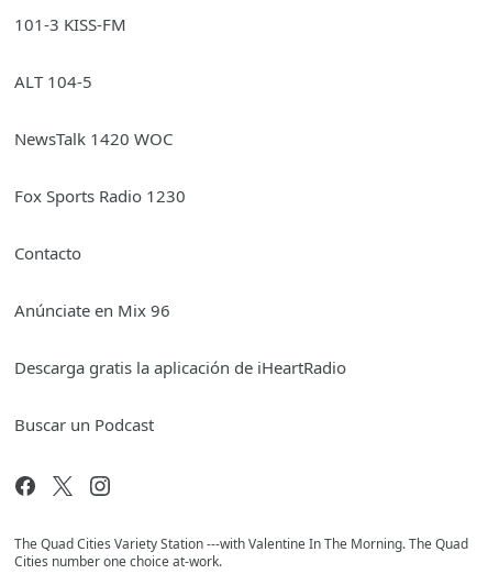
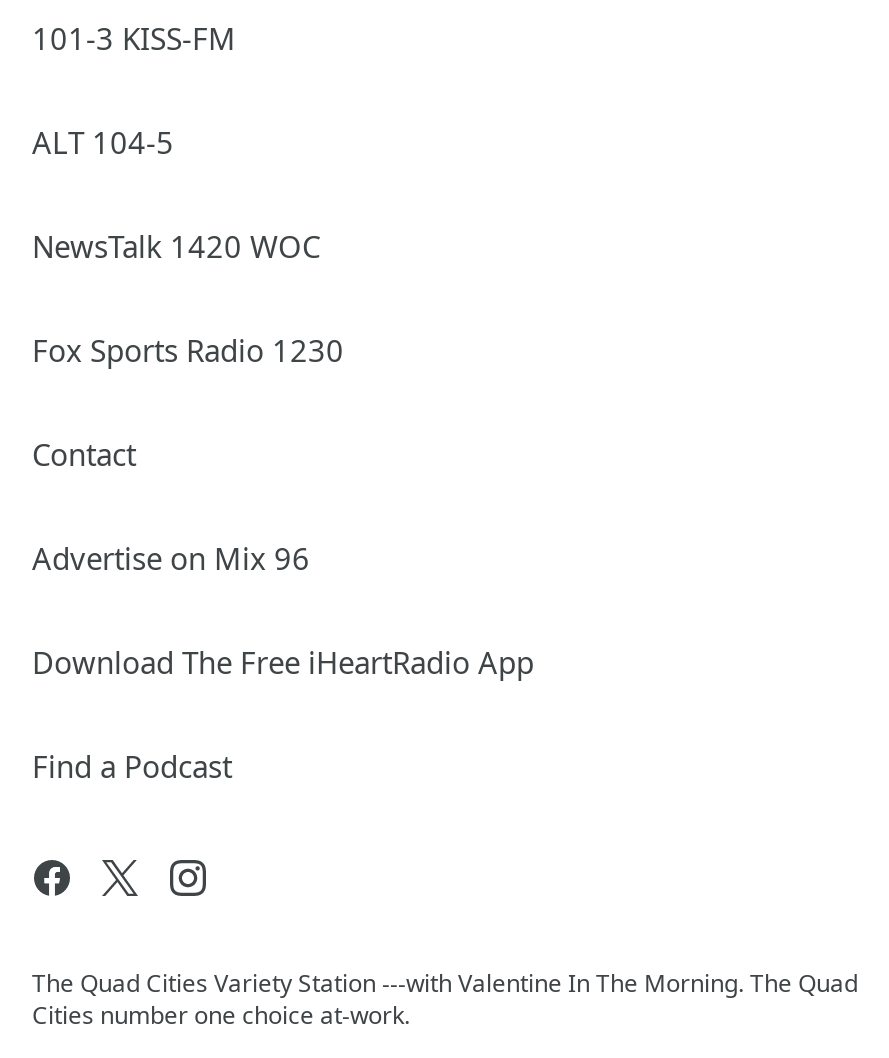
[14,242,81,264] Contacto -> [32,435,136,475] Contact
[14,300,170,322] Anúnciate en Mix 96 -> [32,539,310,579] Advertise on Mix 96
[14,357,346,379] Descarga gratis la aplicación de iHeartRadio -> [32,643,534,683] Download The Free iHeartRadio App
[14,414,154,436] Buscar un Podcast -> [32,747,232,787] Find a Podcast

